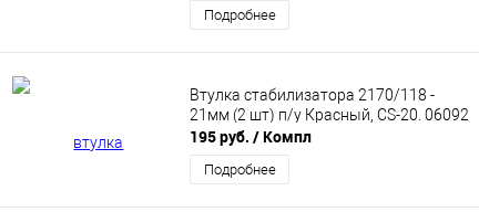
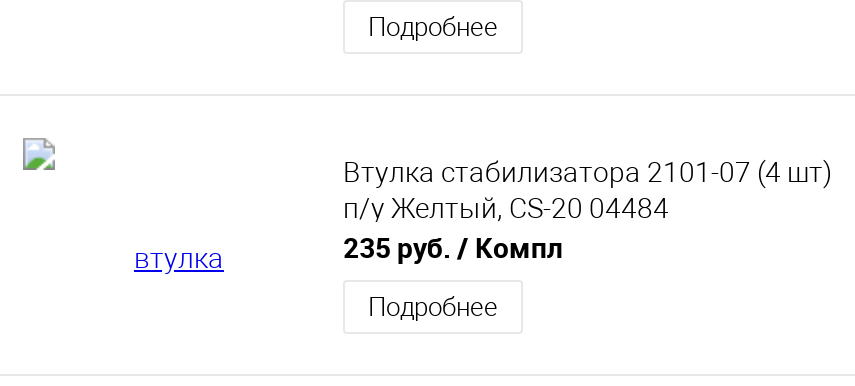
[190,86,469,147] Втулка стабилизатора 2170/118 - | 21мм (2 шт) п/у Красный, CS-20. 06092 | 195 руб. / Компл -> [343,156,833,267] Втулка стабилизатора 2101-07 (4 шт) | п/у Желтый, CS-20 04484 | 235 руб. / Компл

